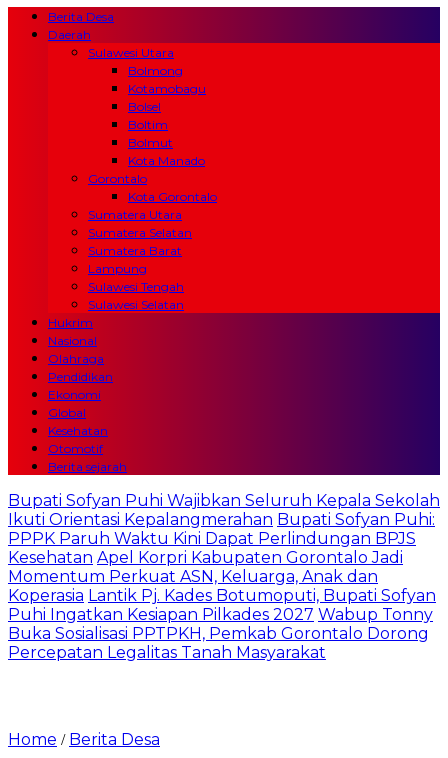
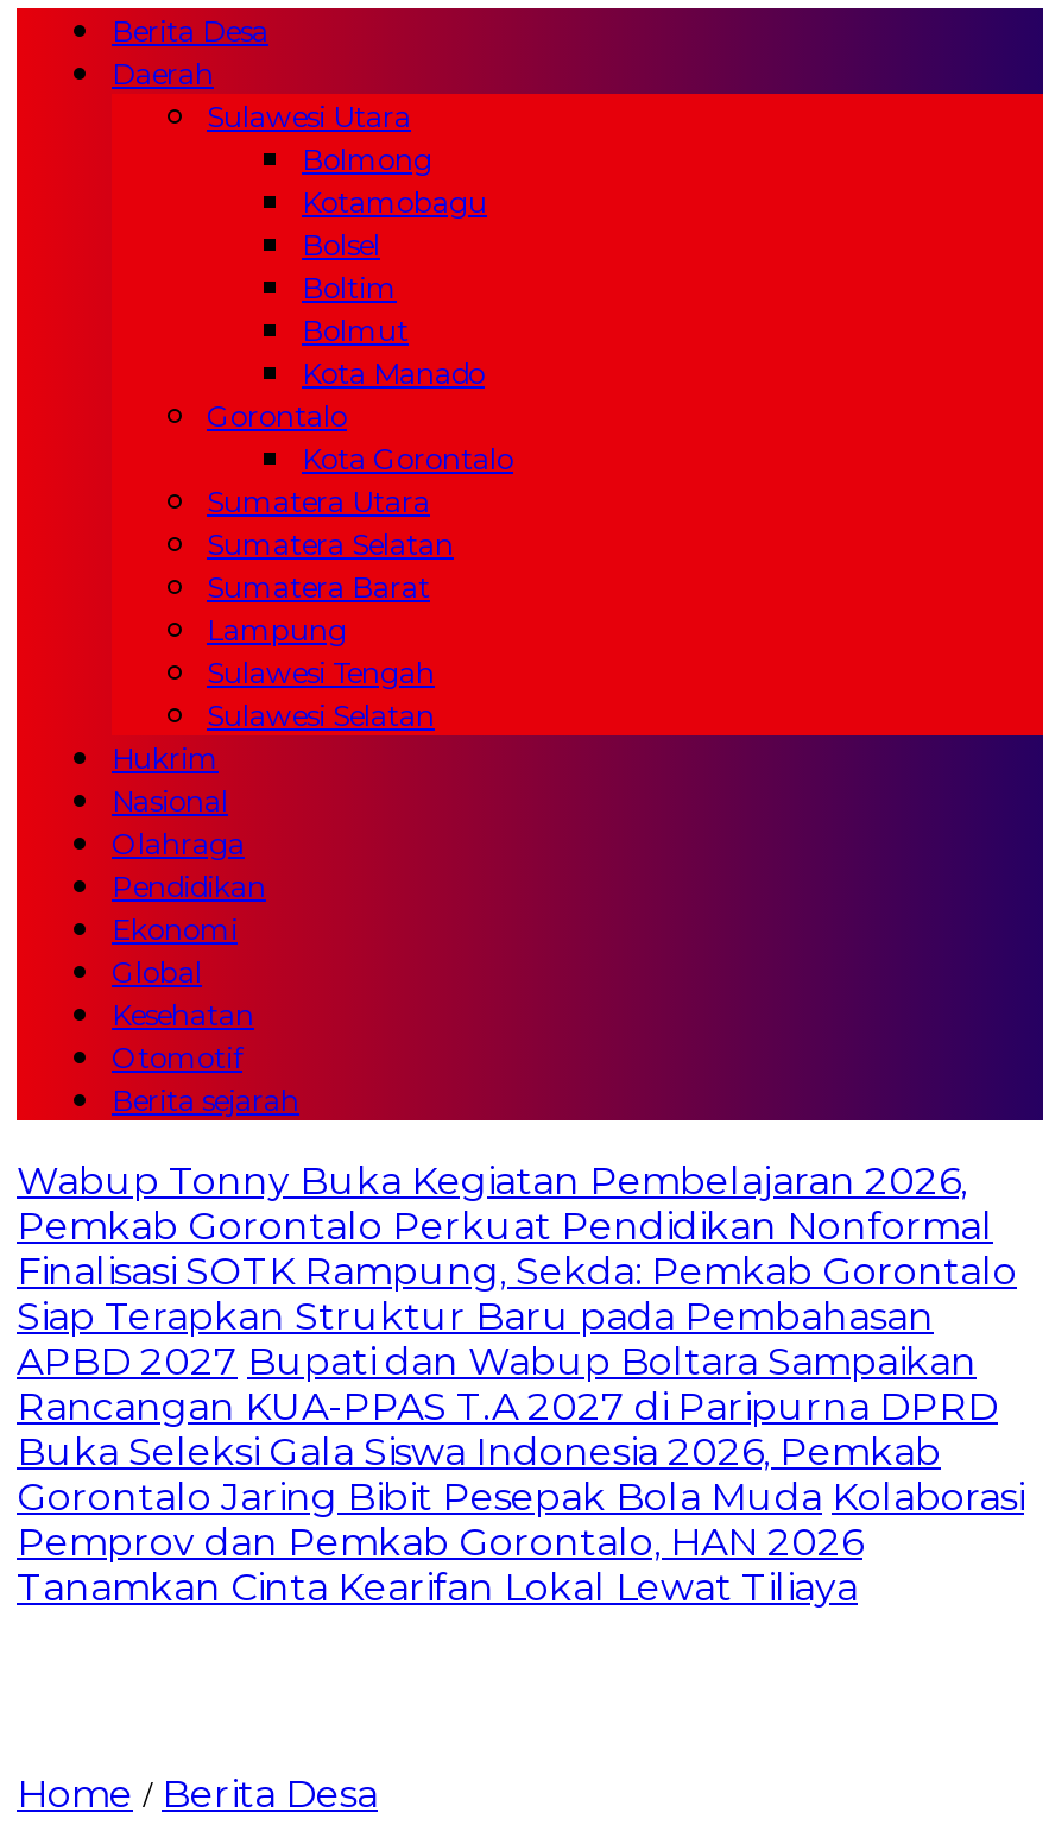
[8,491,440,662] Bupati Sofyan Puhi Wajibkan Seluruh Kepala Sekolah | Ikuti Orientasi Kepalangmerahan Bupati Sofyan Puhi: | PPPK Paruh Waktu Kini Dapat Perlindungan BPJS | Kesehatan Apel Korpri Kabupaten Gorontalo Jadi | Momentum Perkuat ASN, Keluarga, Anak dan | Koperasia Lantik Pj. Kades Botumoputi, Bupati Sofyan | Puhi Ingatkan Kesiapan Pilkades 2027 Wabup Tonny | Buka Sosialisasi PPTPKH, Pemkab Gorontalo Dorong | Percepatan Legalitas Tanah Masyarakat -> [17,1158,1024,1610] Wabup Tonny Buka Kegiatan Pembelajaran 2026, | Pemkab Gorontalo Perkuat Pendidikan Nonformal | Finalisasi SOTK Rampung, Sekda: Pemkab Gorontalo | Siap Terapkan Struktur Baru pada Pembahasan | APBD 2027 Bupati dan Wabup Boltara Sampaikan | Rancangan KUA-PPAS T.A 2027 di Paripurna DPRD | Buka Seleksi Gala Siswa Indonesia 2026, Pemkab | Gorontalo Jaring Bibit Pesepak Bola Muda Kolaborasi | Pemprov dan Pemkab Gorontalo, HAN 2026 | Tanamkan Cinta Kearifan Lokal Lewat Tiliaya

